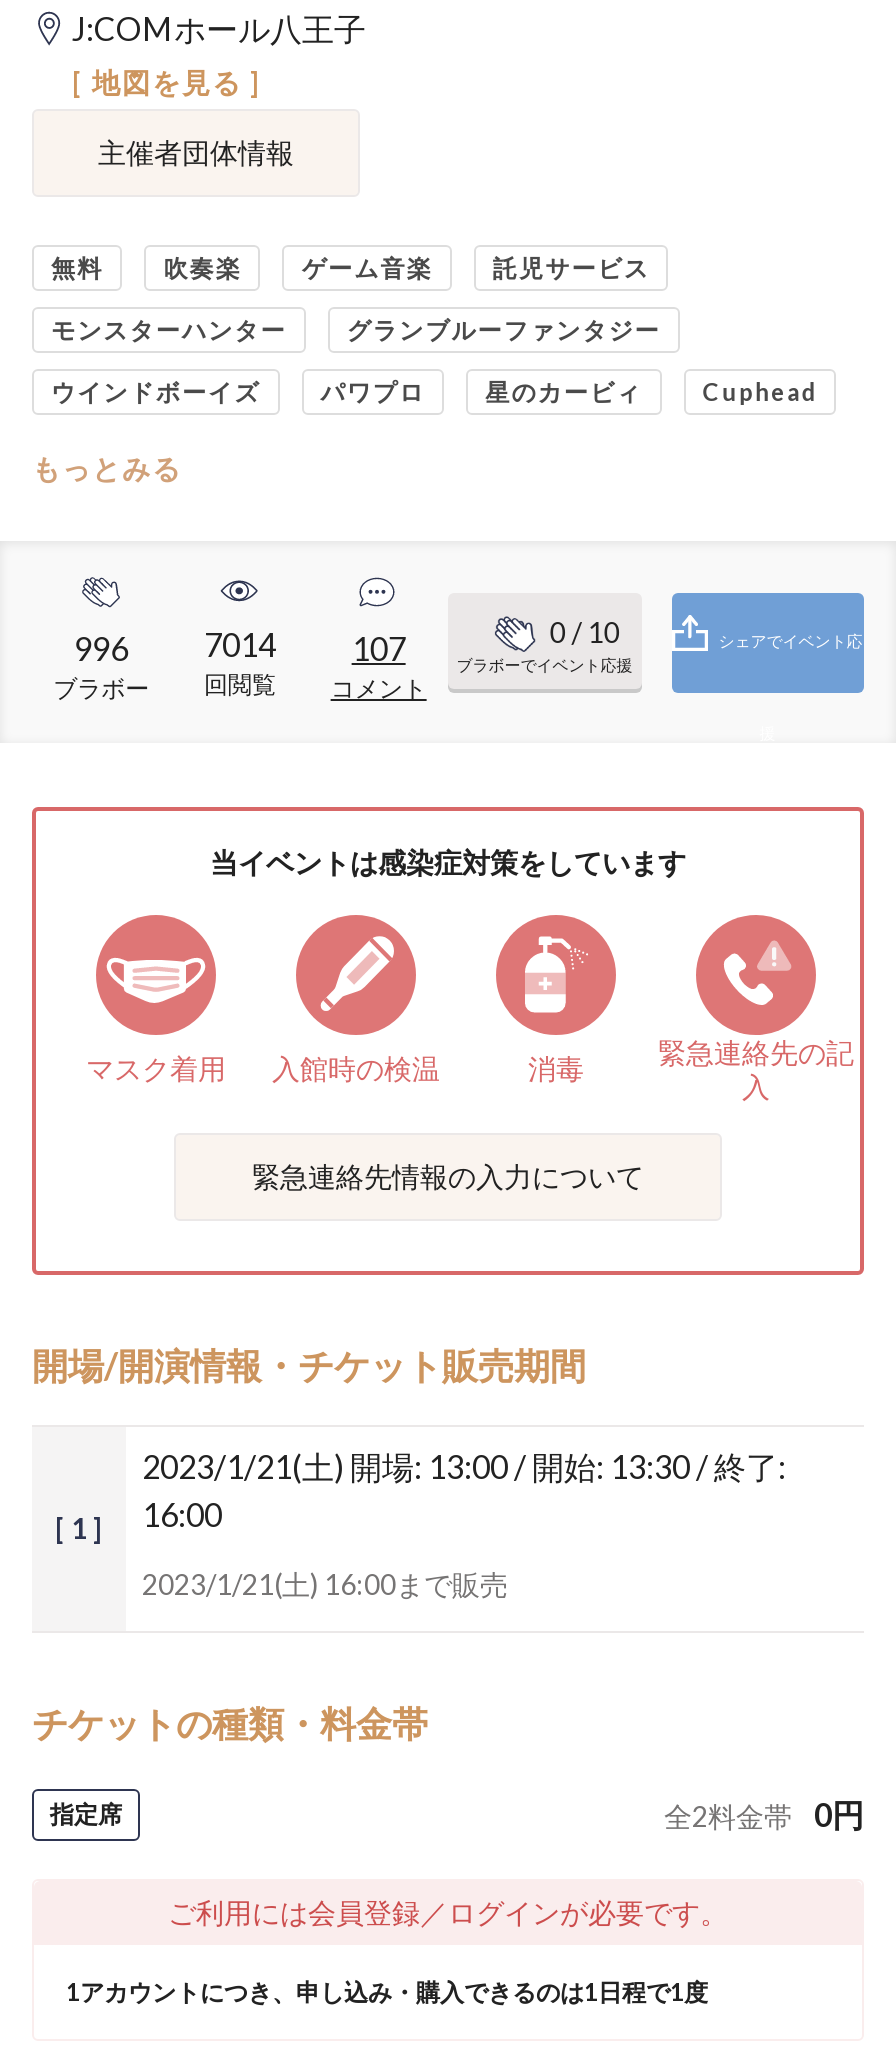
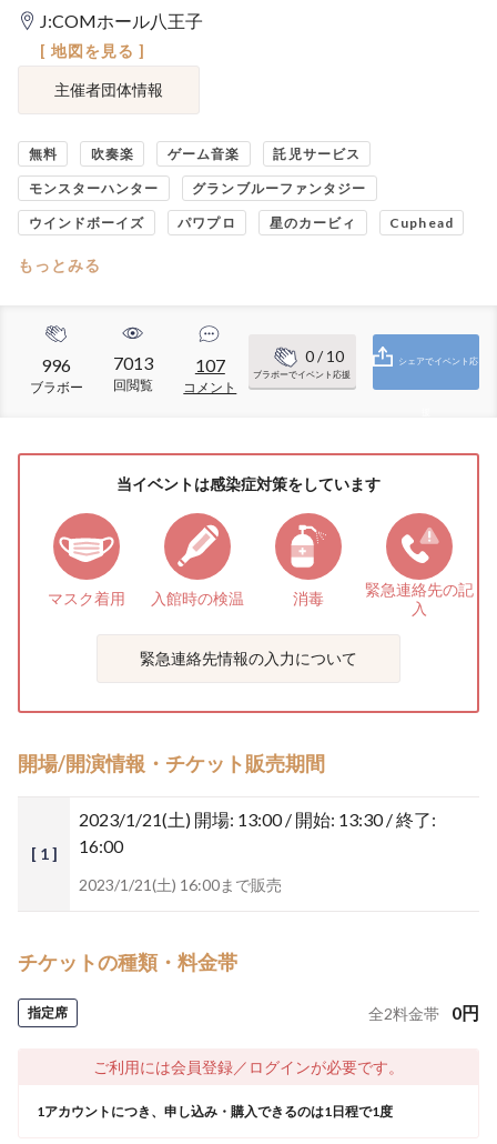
[74,625,406,666] 996 7014 107 -> [41,352,225,375] 996 7013 107

